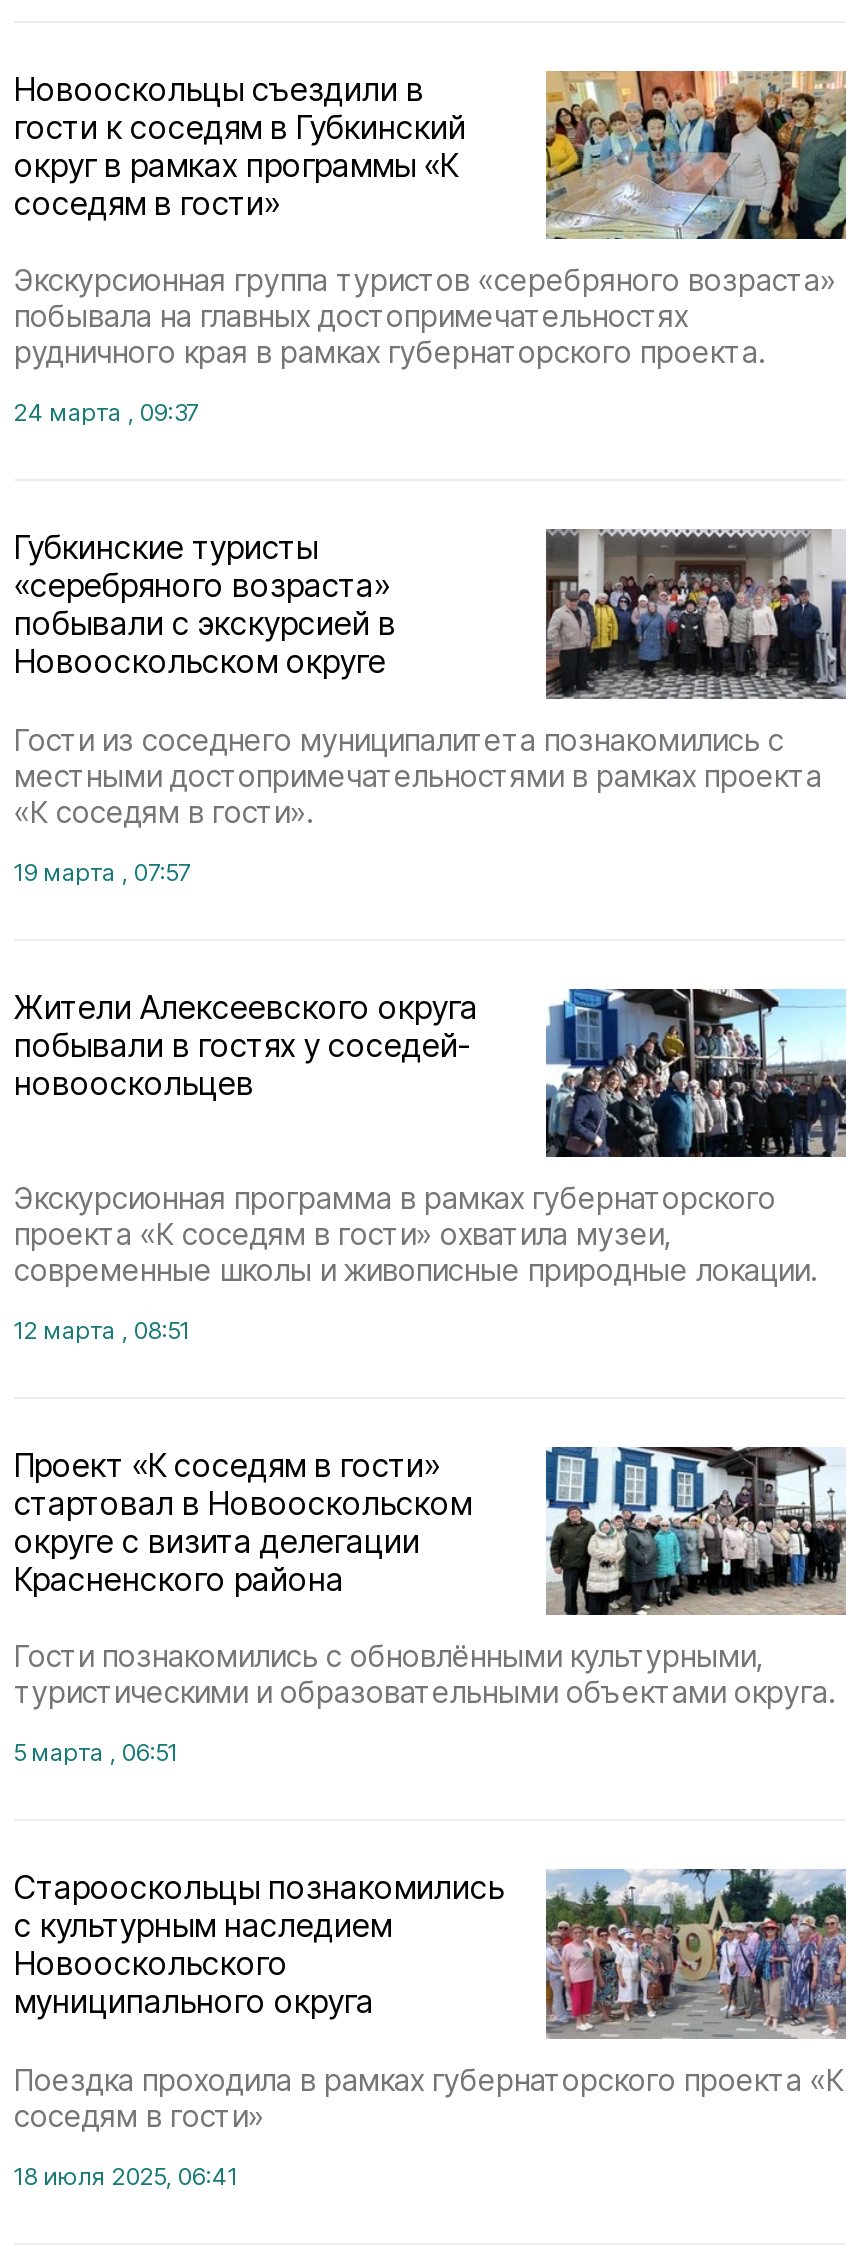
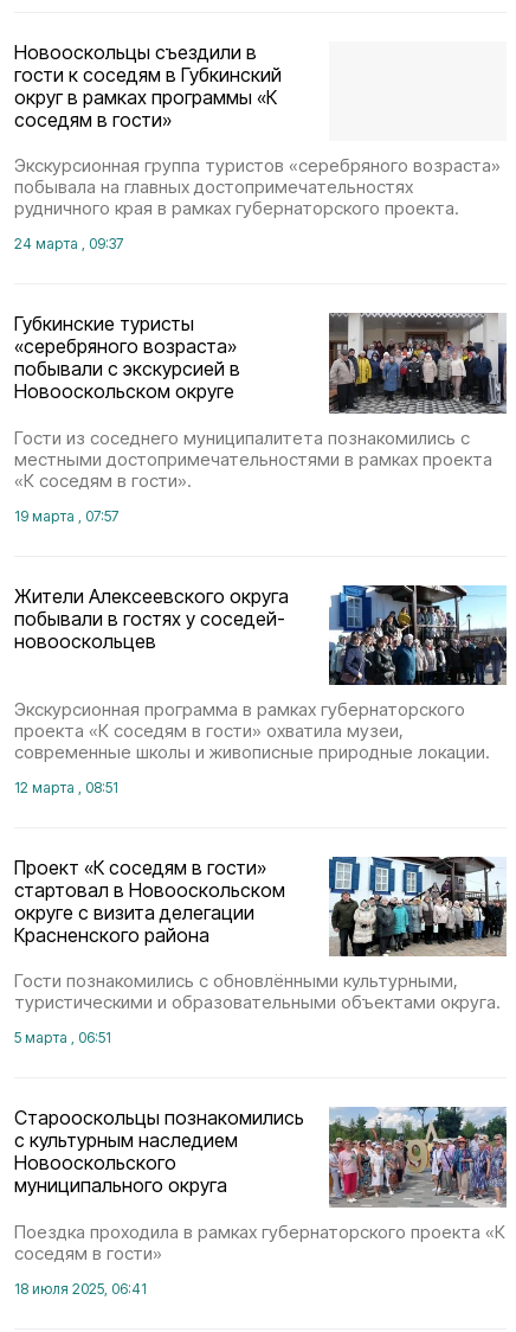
[544,69,848,241] [image] -> none

